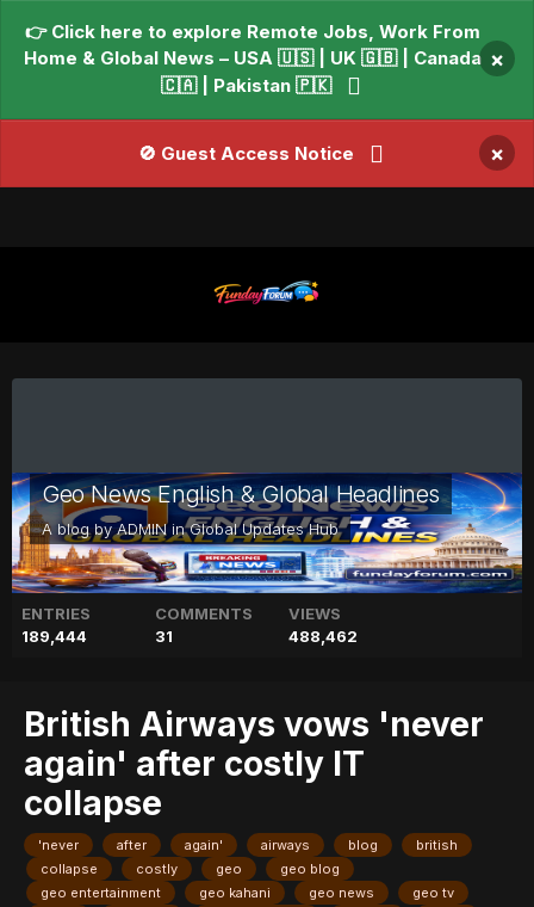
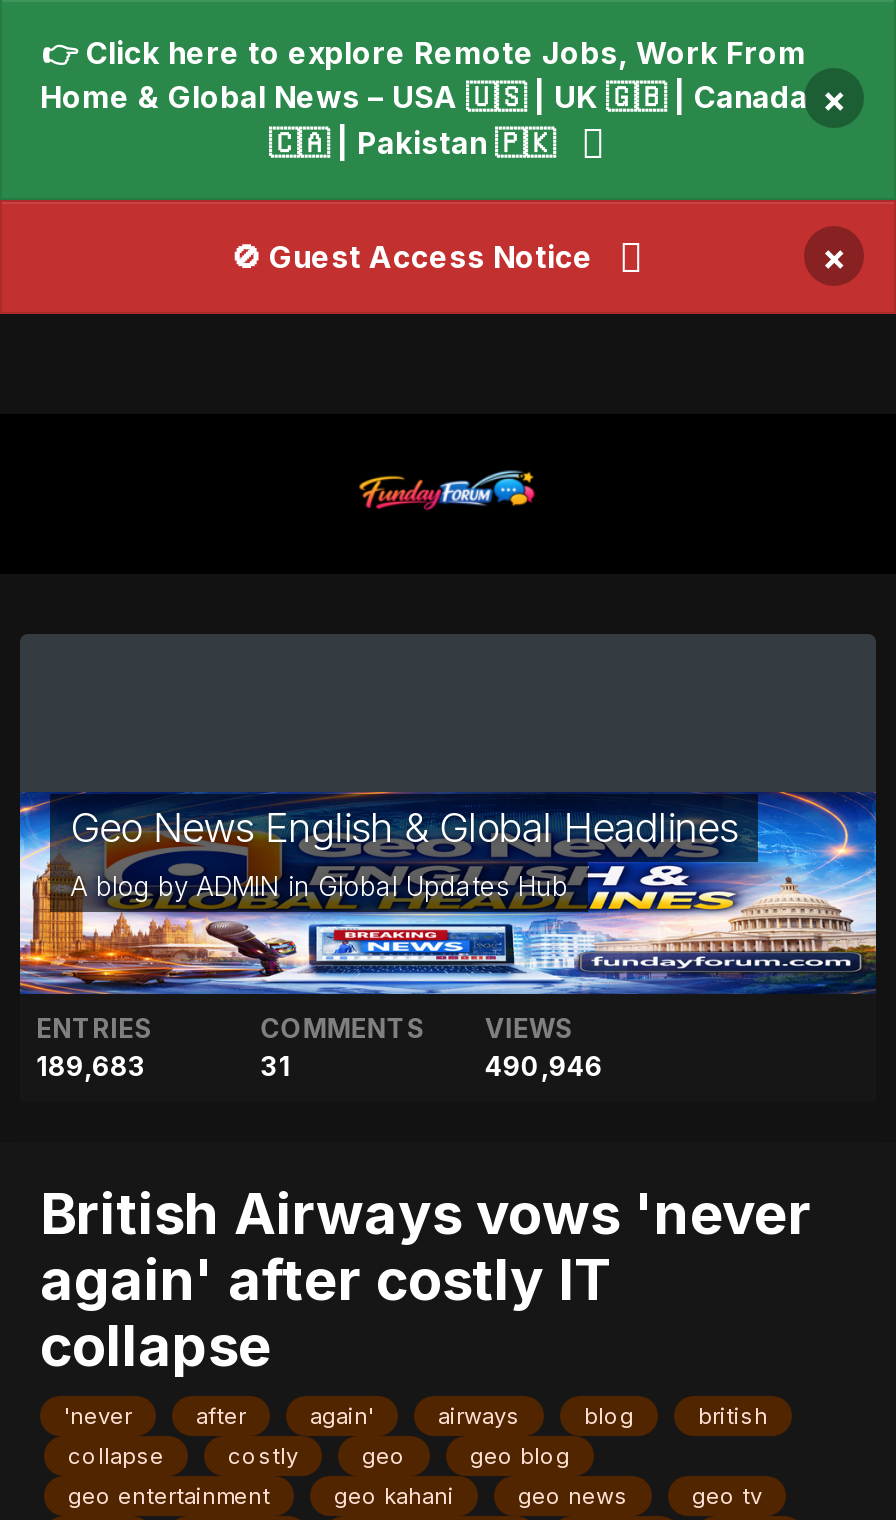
[21,626,87,646] 189,444 -> [36,1050,146,1082] 189,683
[289,626,358,646] 488,462 -> [485,1050,603,1082] 490,946

